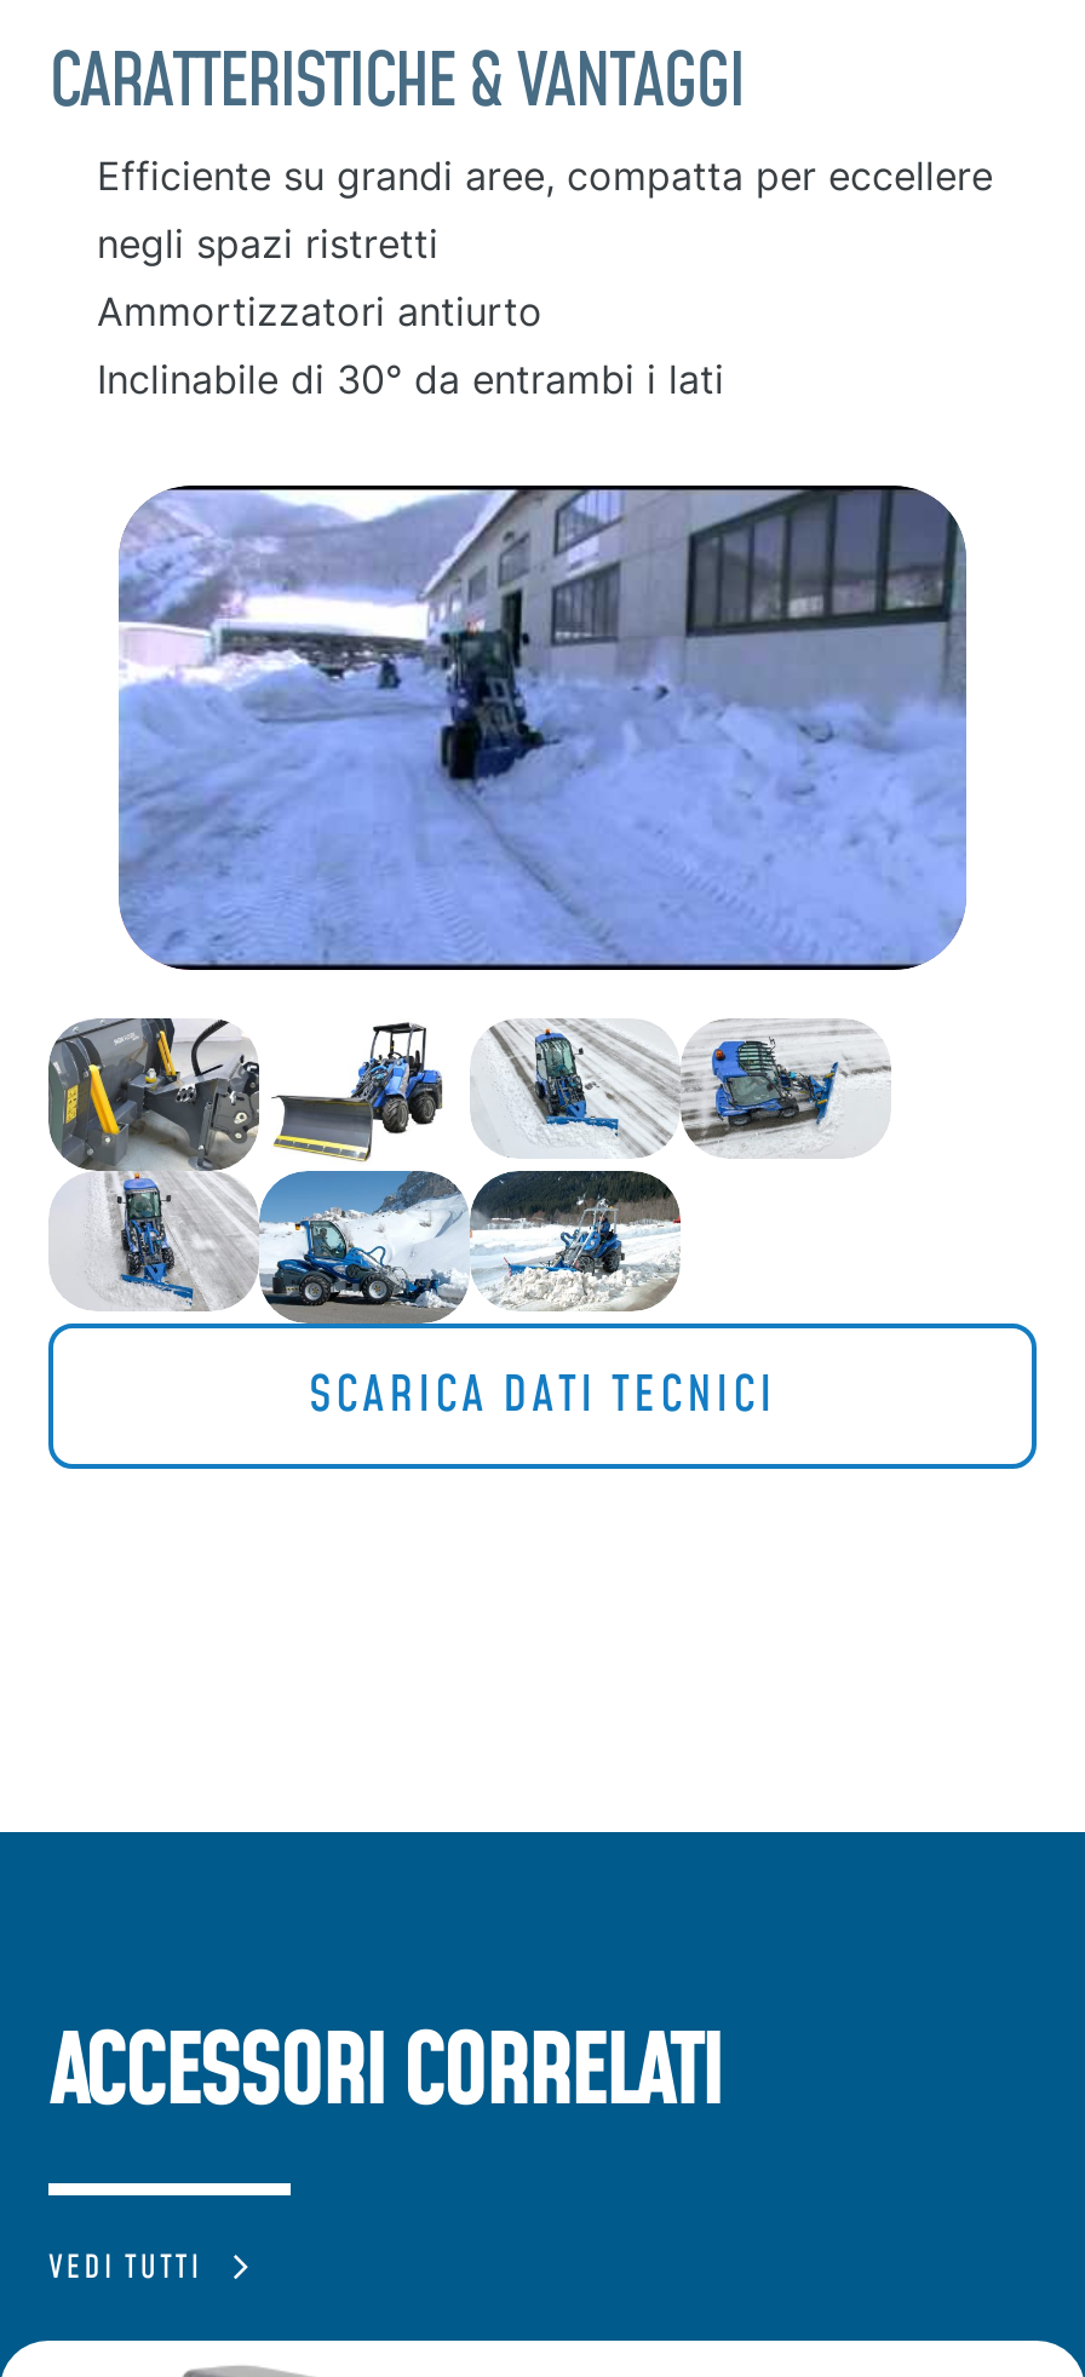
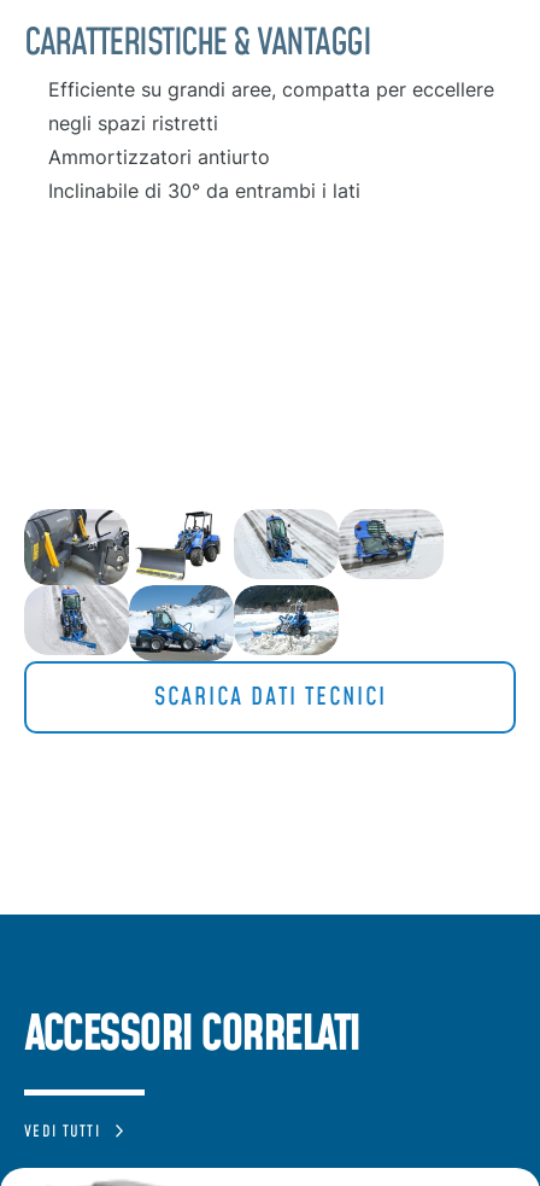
[116,483,969,972] [image] -> none

